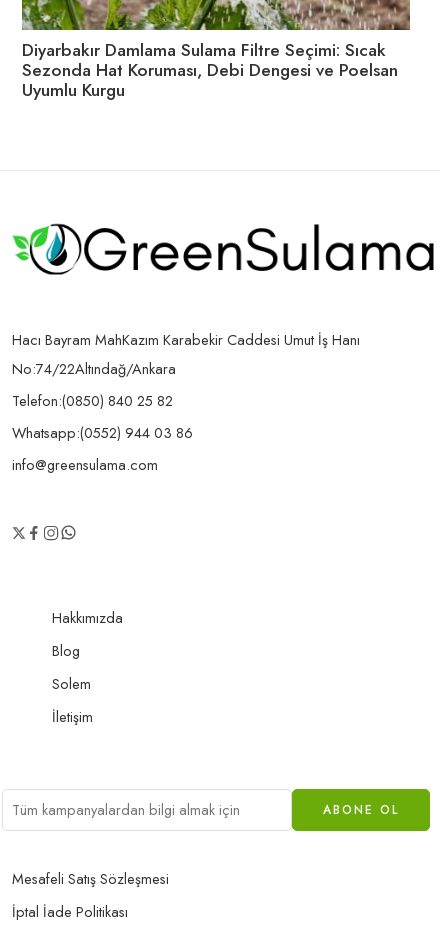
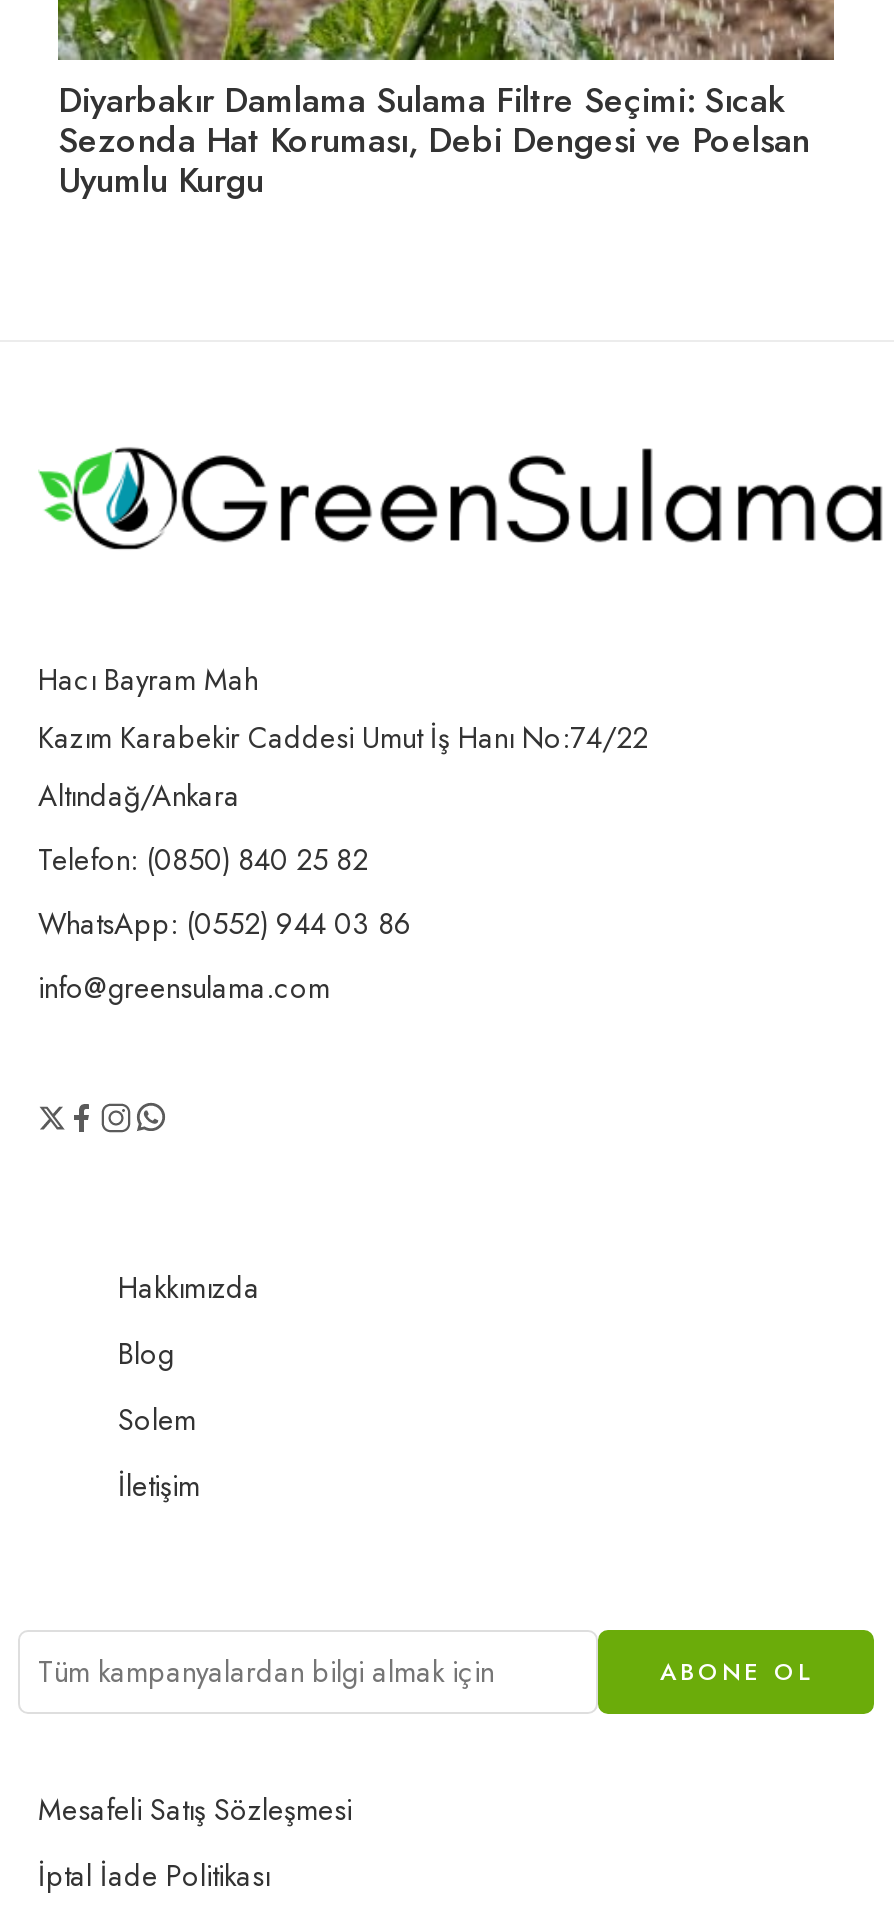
[12,389,173,410] Telefon:(0850) 840 25 82 -> [38,837,368,879] Telefon: (0850) 840 25 82
[12,421,193,442] Whatsapp:(0552) 944 03 86 -> [38,901,412,943] WhatsApp: (0552) 944 03 86

